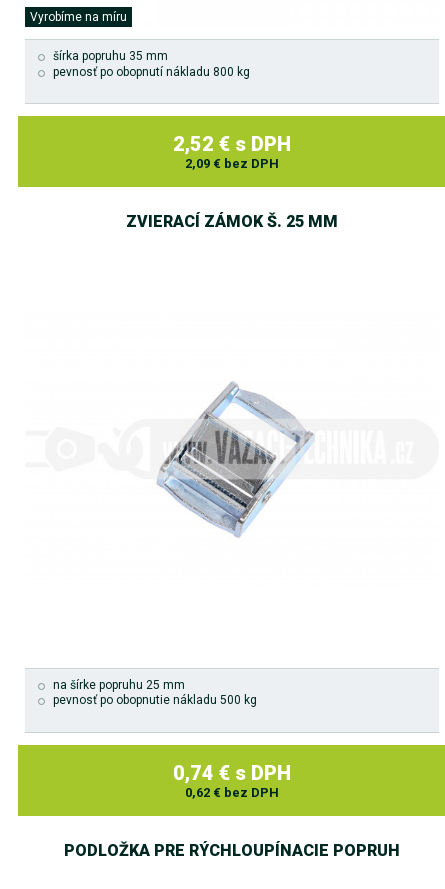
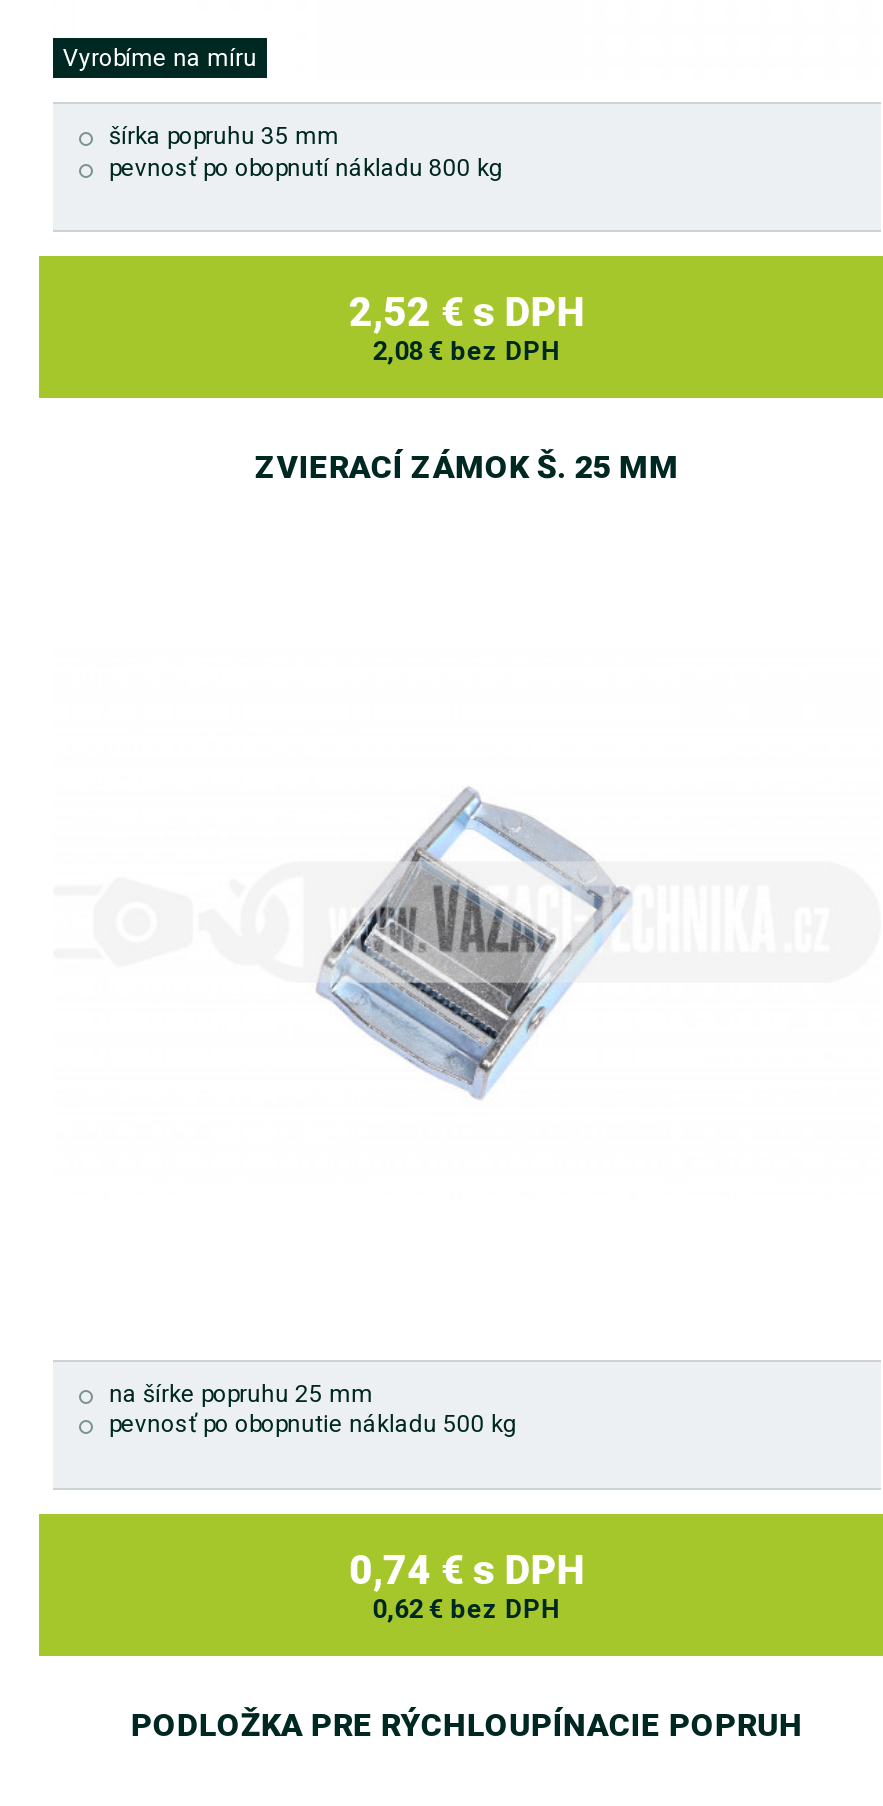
[185,156,279,171] 2,09 € bez DPH -> [373,336,561,366] 2,08 € bez DPH

